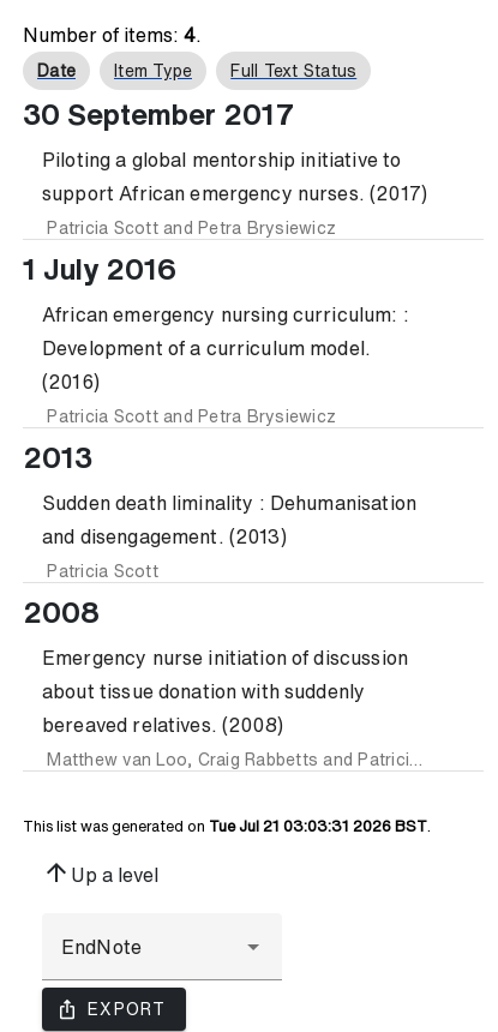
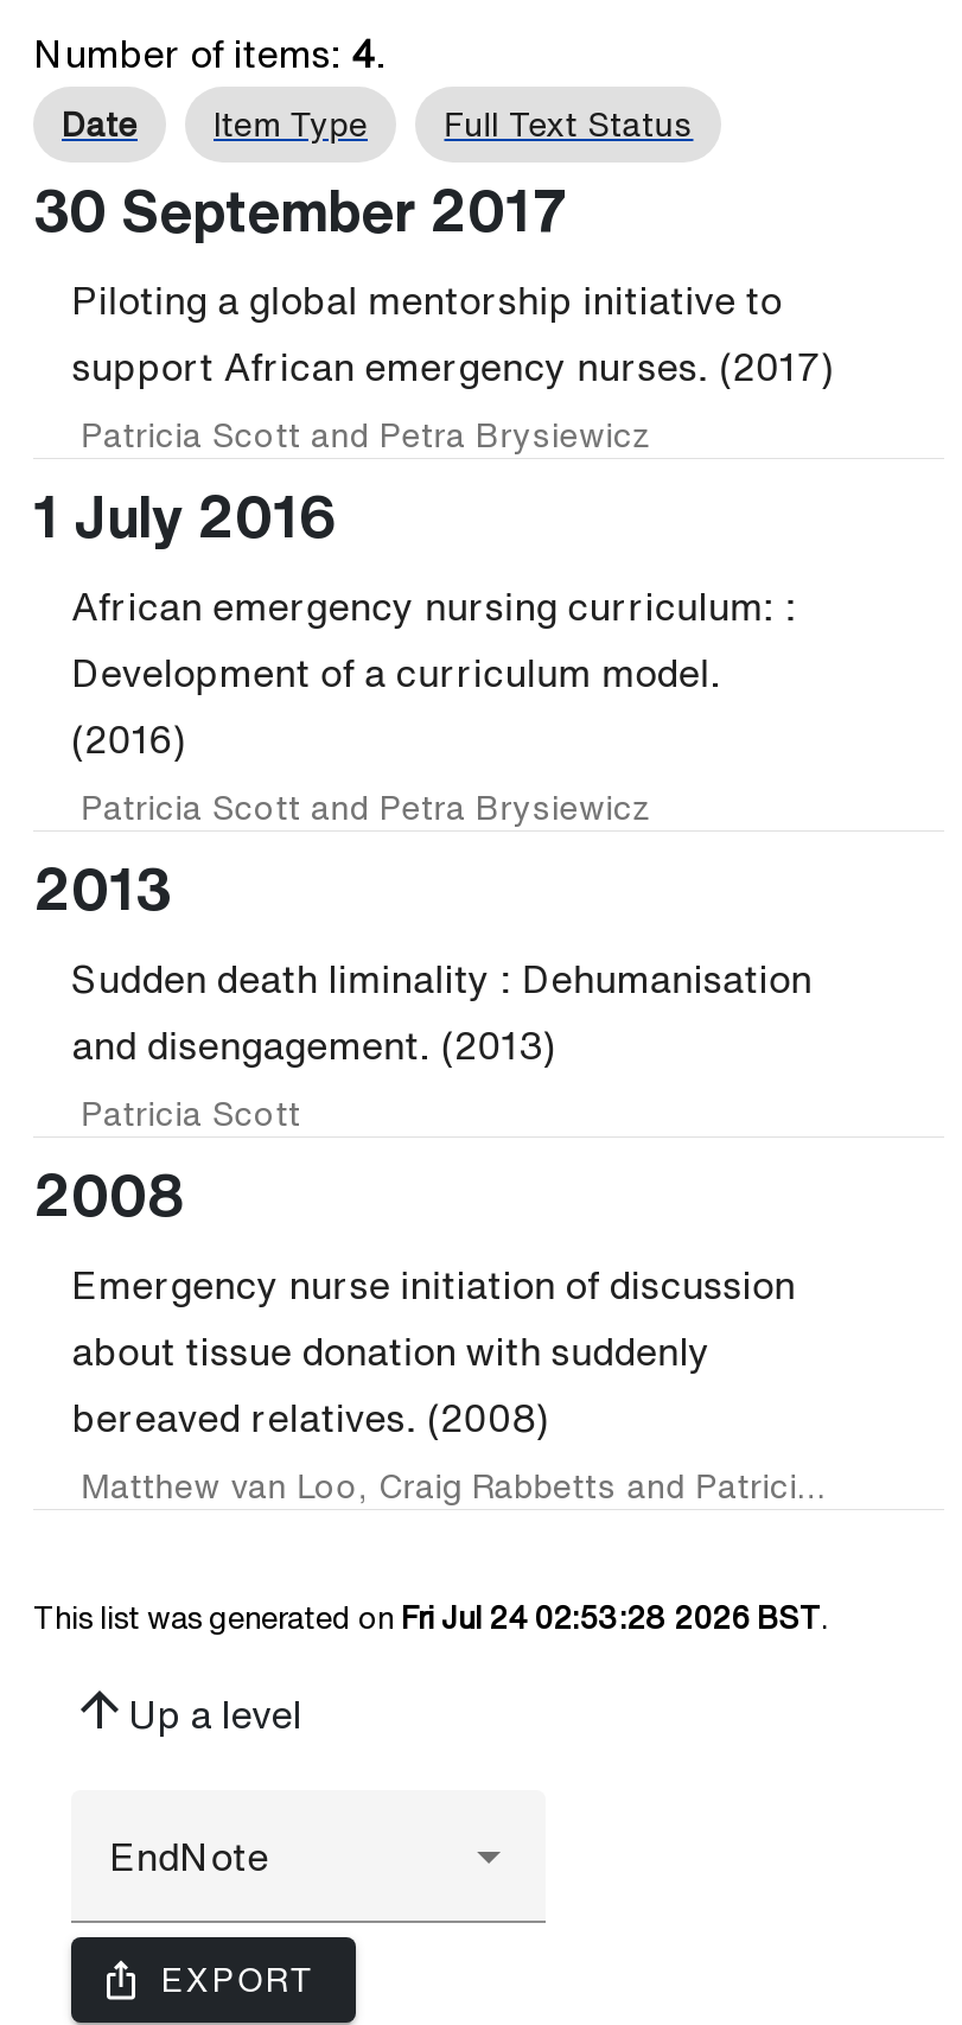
[23,819,431,834] This list was generated on Tue Jul 21 03:03:31 2026 BST. -> [33,1604,828,1634] This list was generated on Fri Jul 24 02:53:28 2026 BST.

